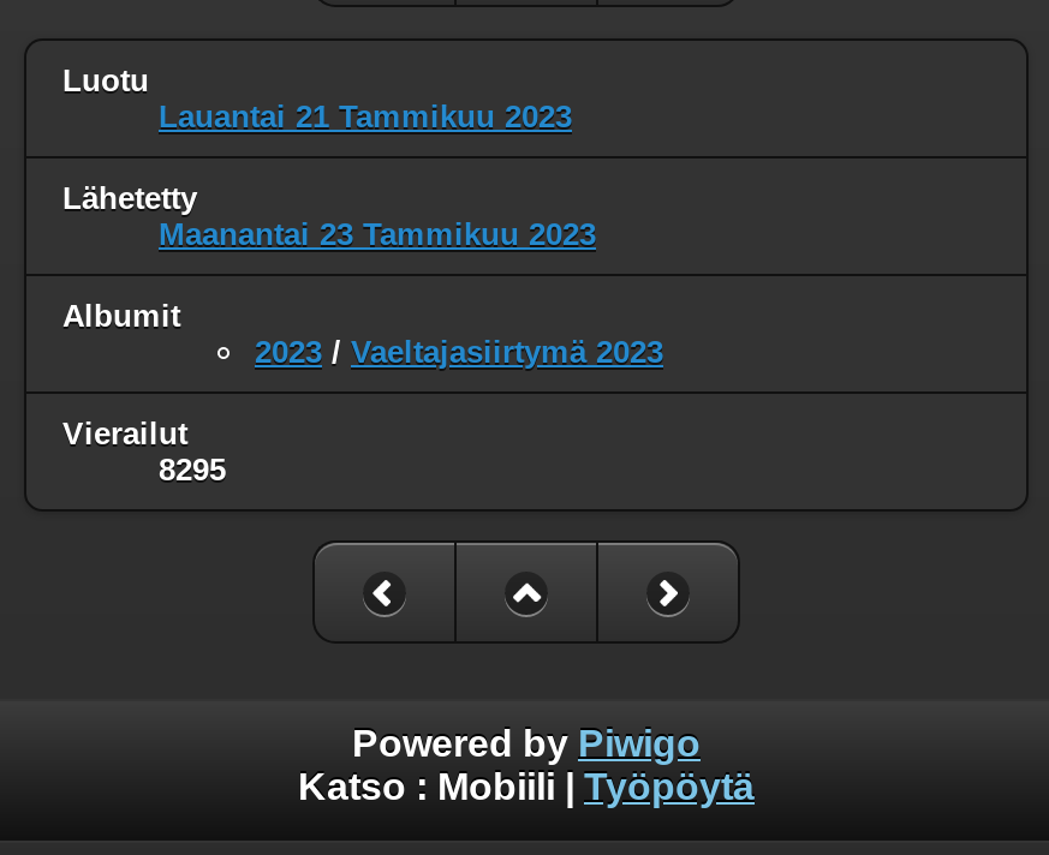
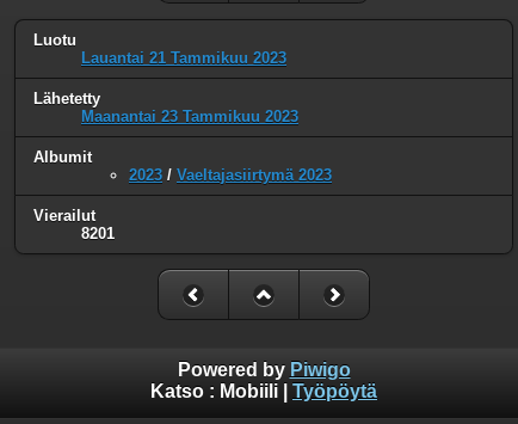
[159,451,226,487] 8295 -> [81,224,115,242] 8201

